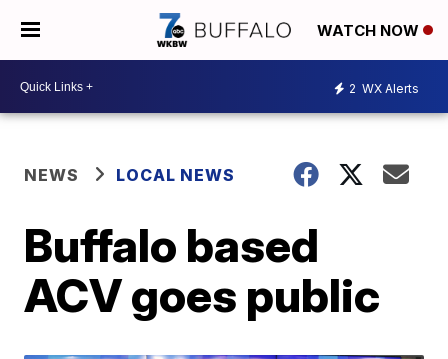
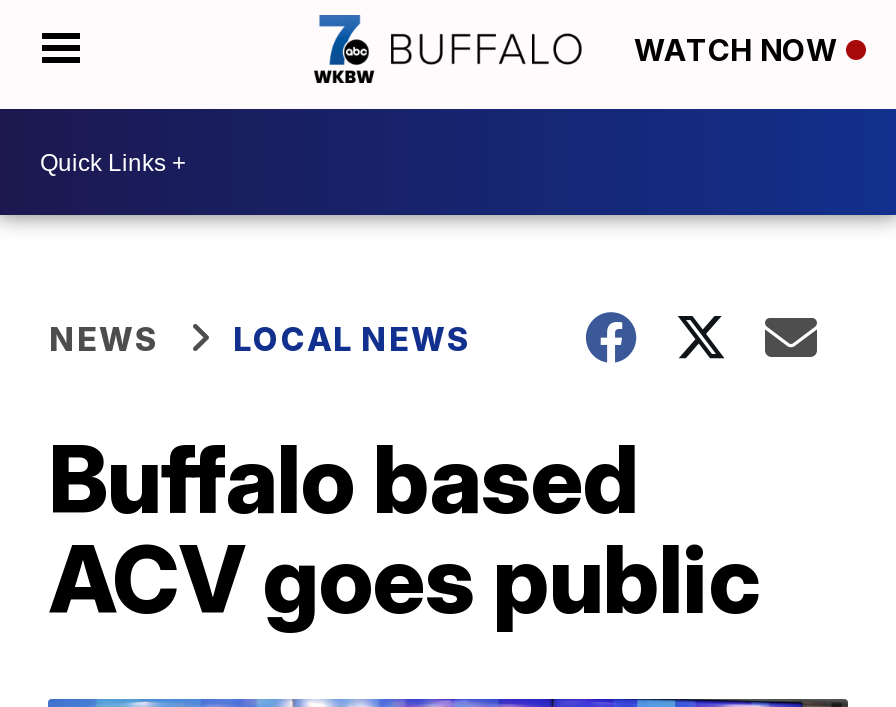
[349,80,419,95] 2 WX Alerts -> none

